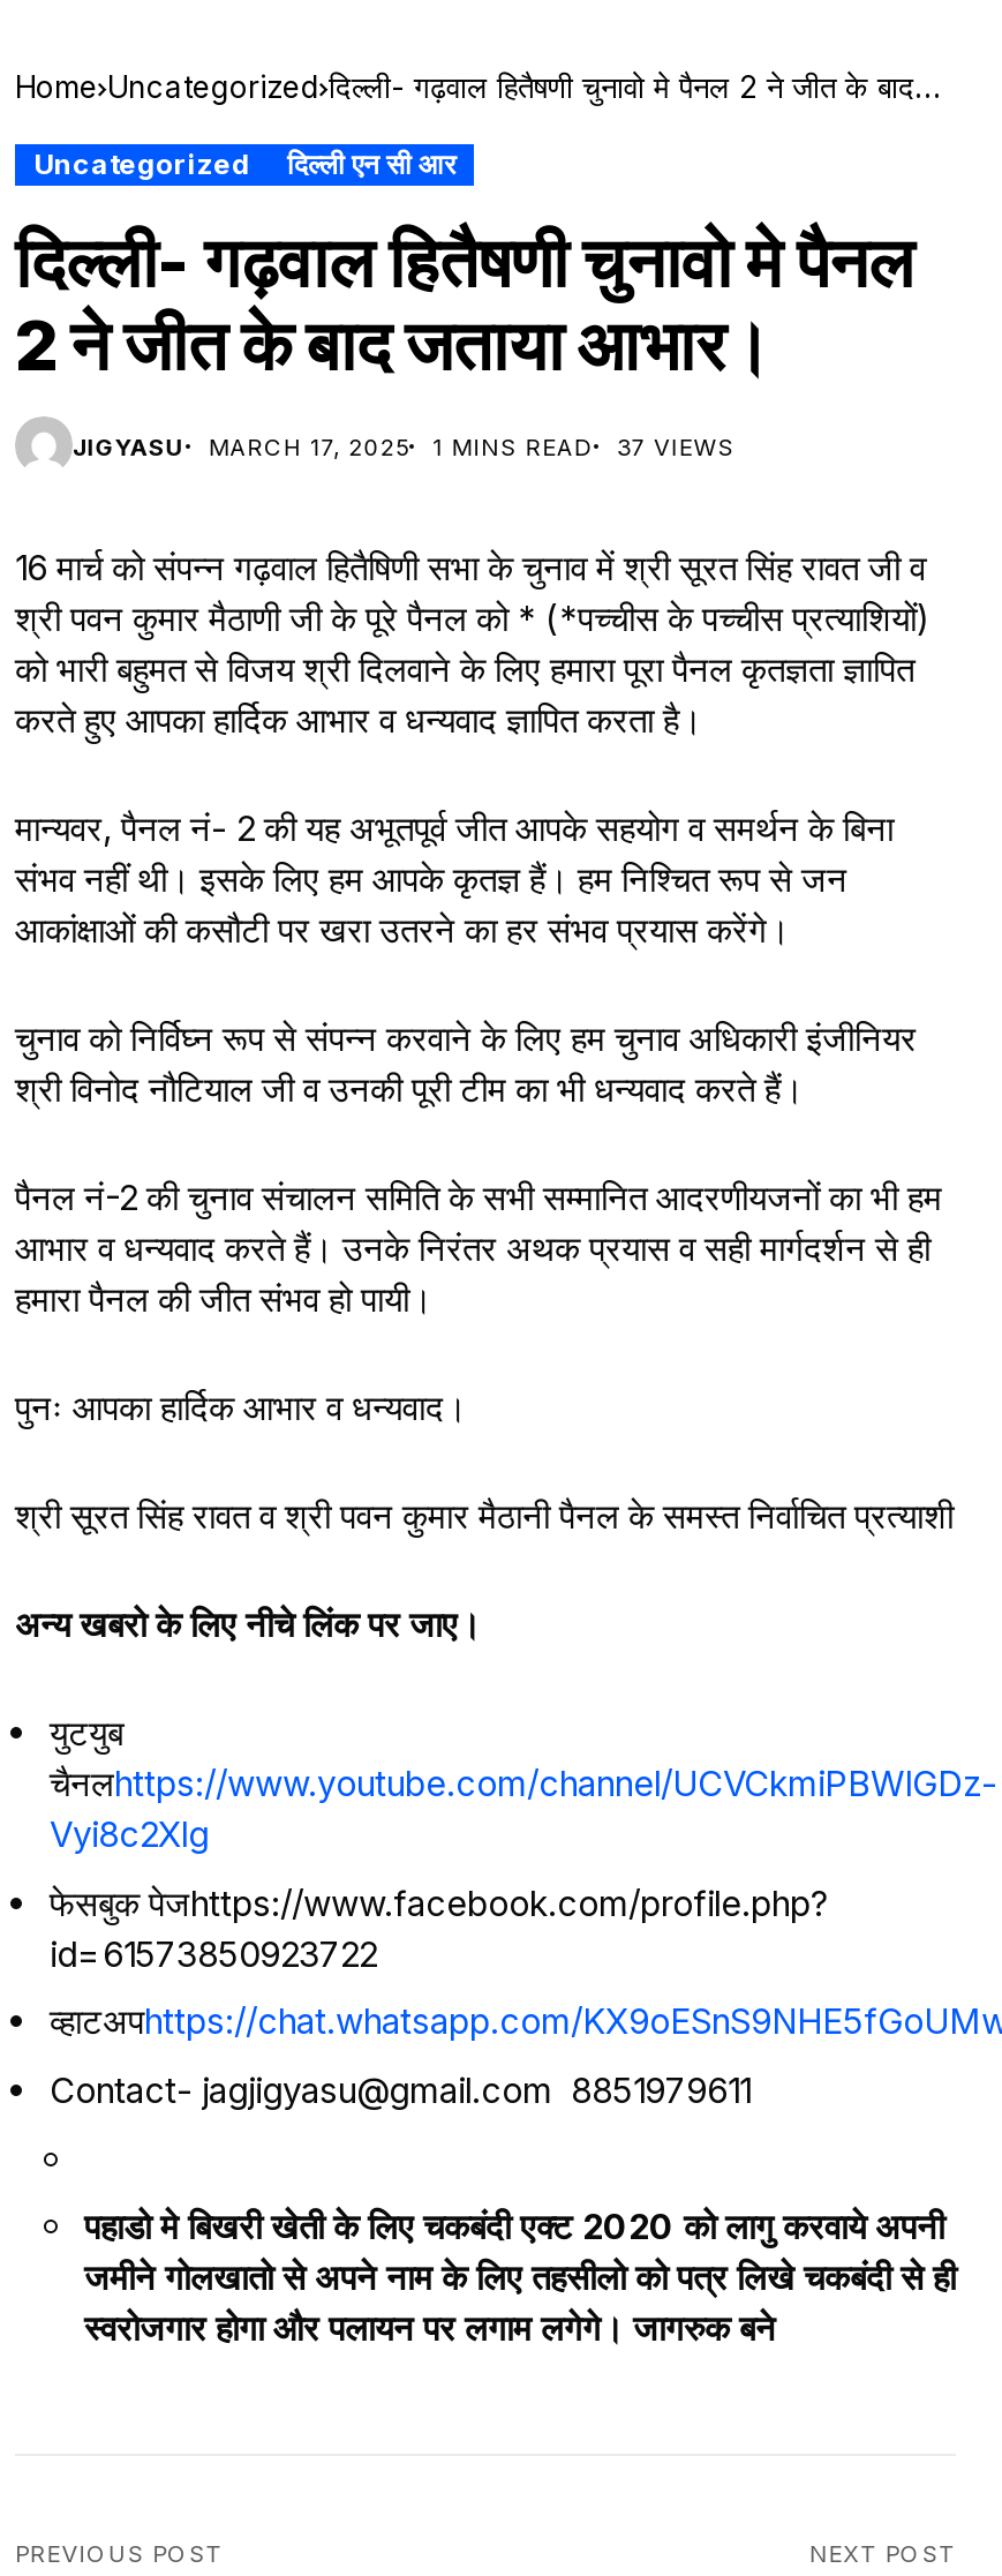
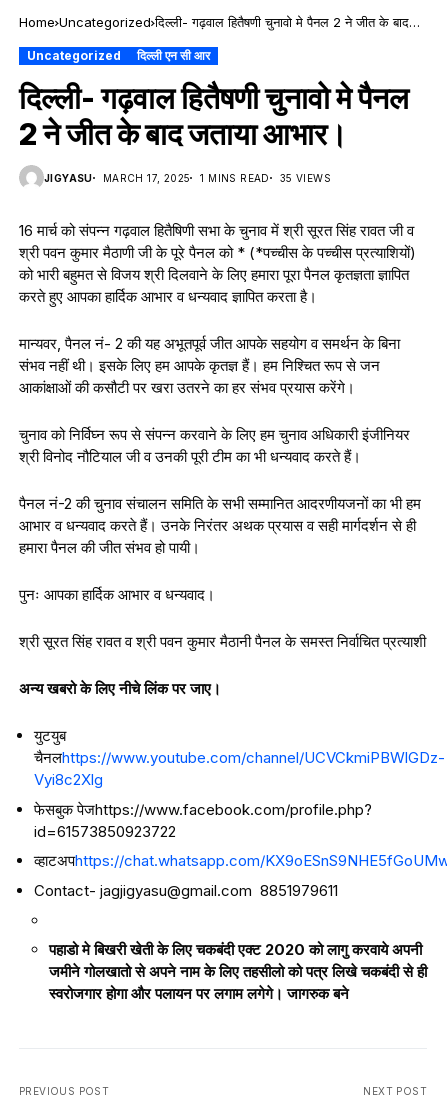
[73,431,734,459] JIGYASU MARCH 17, 2025 1 MINS READ 37 VIEWS -> [44,171,331,183] JIGYASU MARCH 17, 2025 1 MINS READ 35 VIEWS

